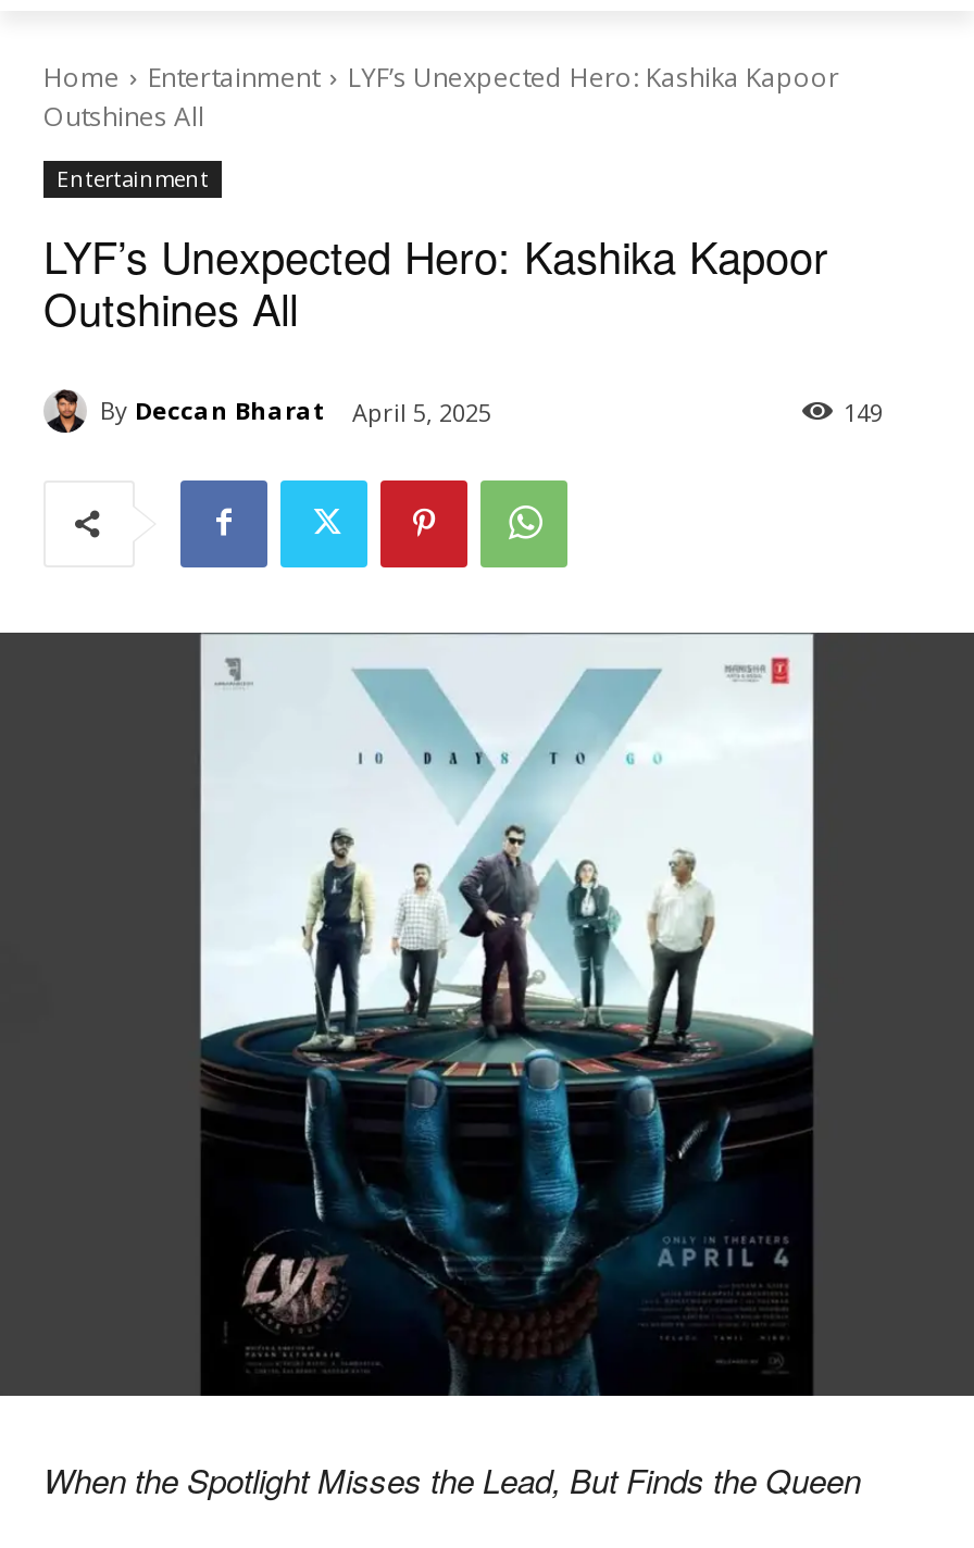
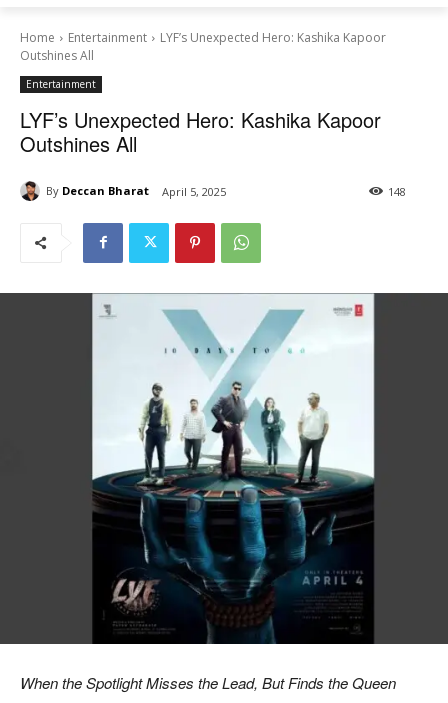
[844,395,883,428] 149 -> [388,184,406,199] 148

